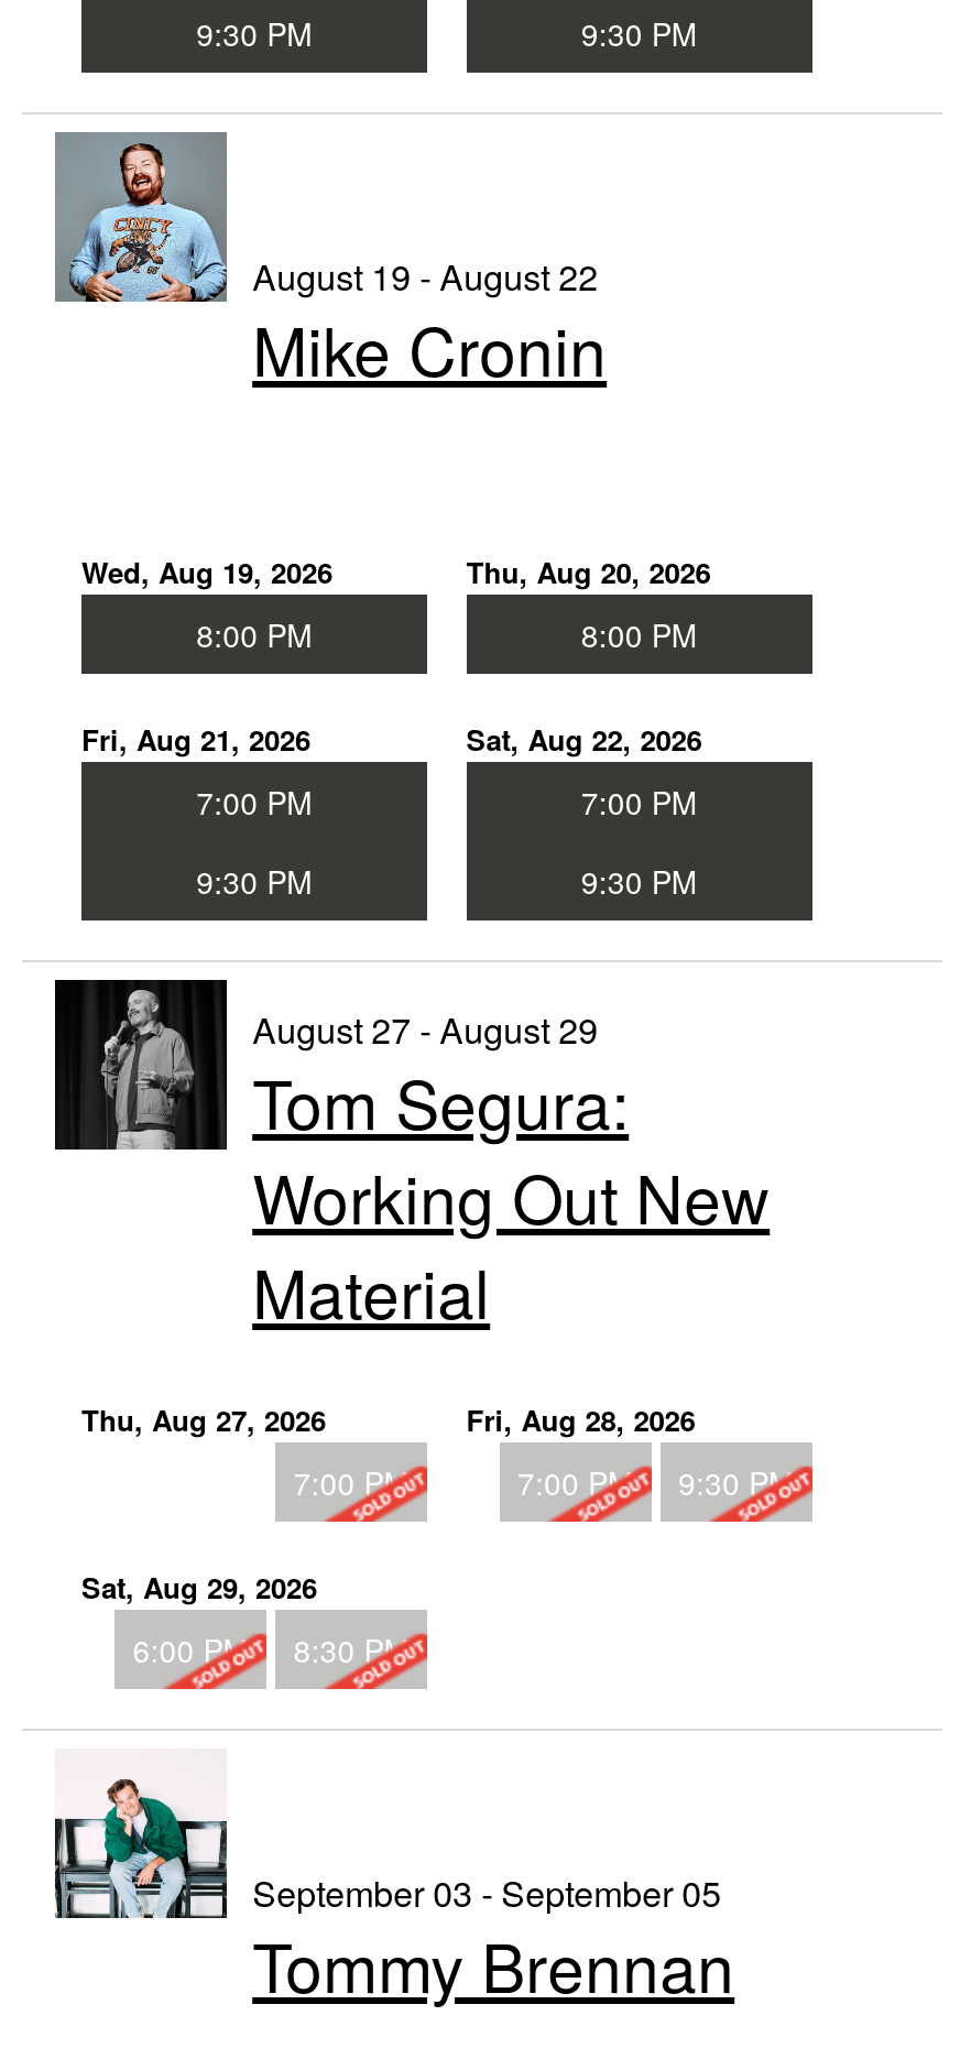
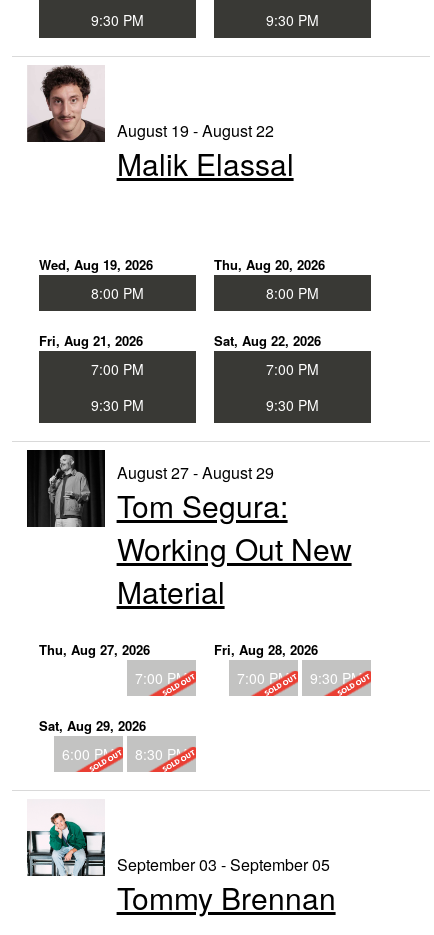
[55,132,607,395] [image] | Mike Cronin -> [27,65,294,184] [image] | Malik Elassal

